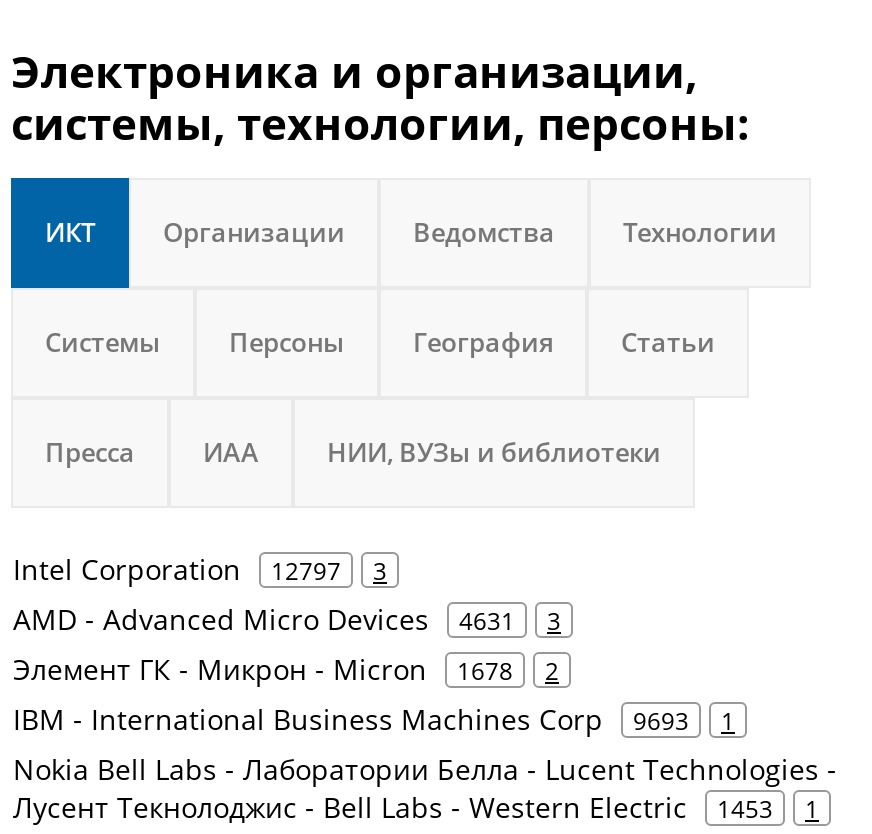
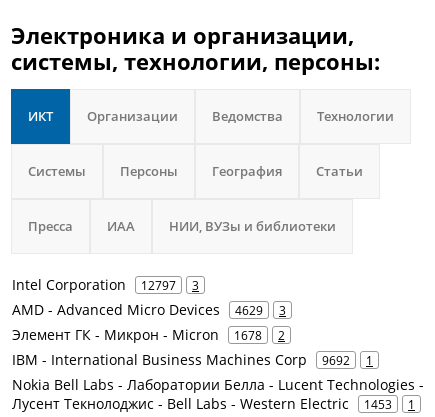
[13,600,561,638] AMD - Advanced Micro Devices 4631 3 -> [12,300,286,319] AMD - Advanced Micro Devices 4629 3
[13,700,735,738] IBM - International Business Machines Corp 9693 1 -> [12,350,373,369] IBM - International Business Machines Corp 9692 1

